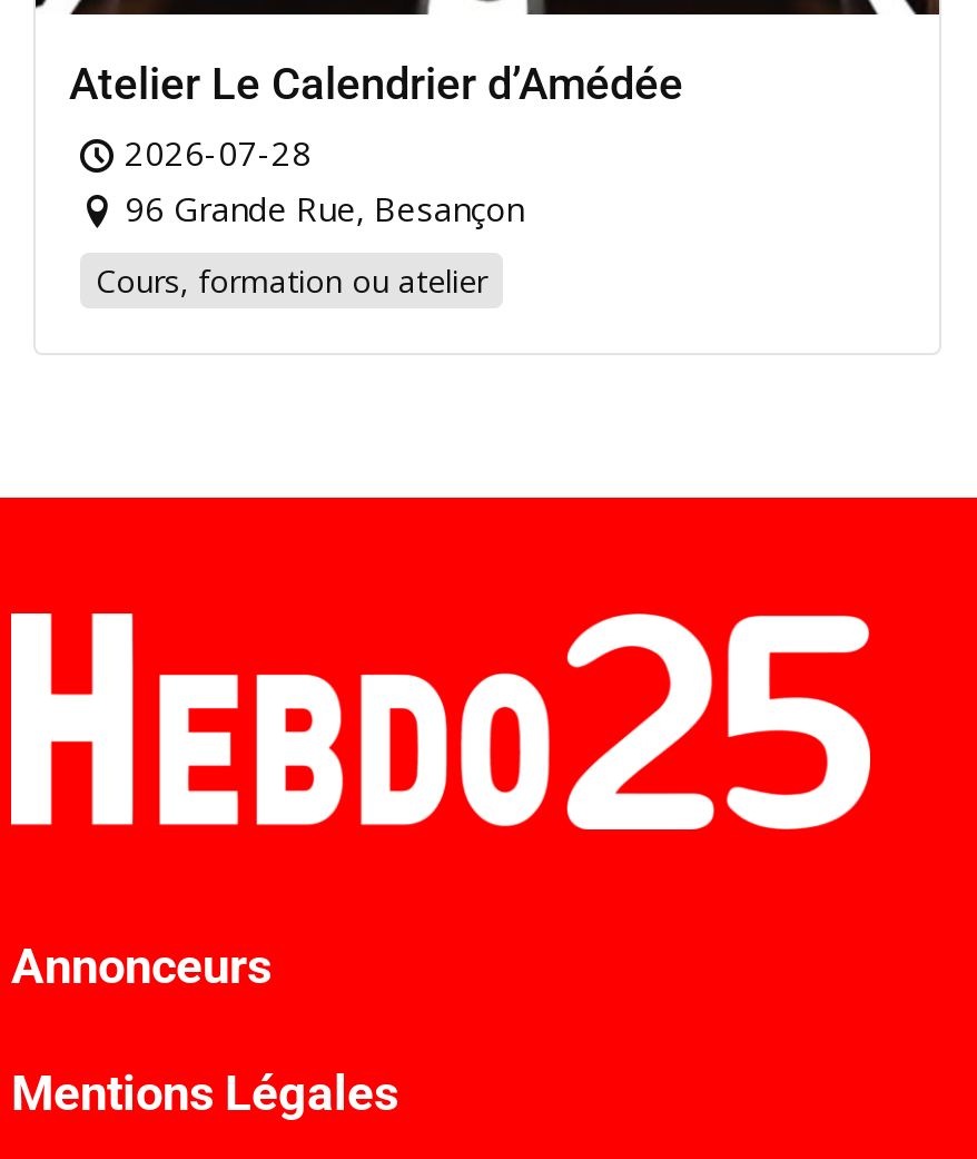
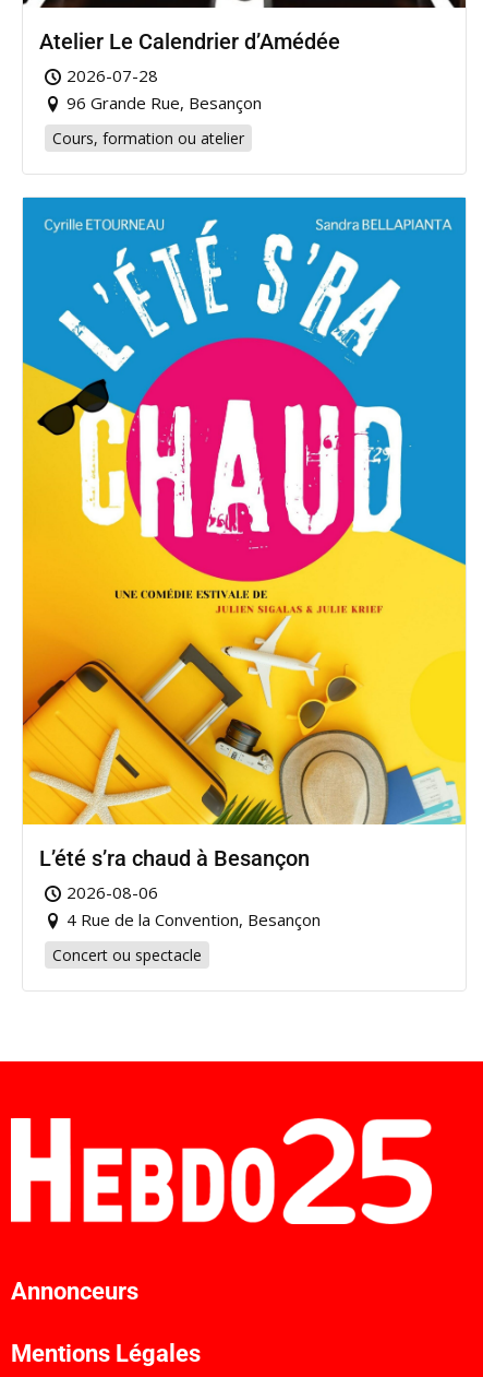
none -> [22,197,467,965] [image] | L’été s’ra chaud à Besançon | 2026-08-06 | 4 Rue de la Convention, Besançon | Concert ou spectacle

